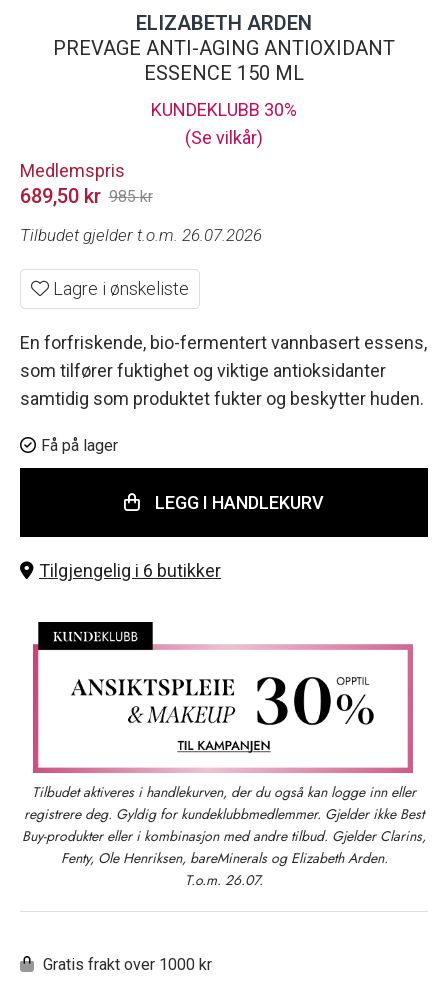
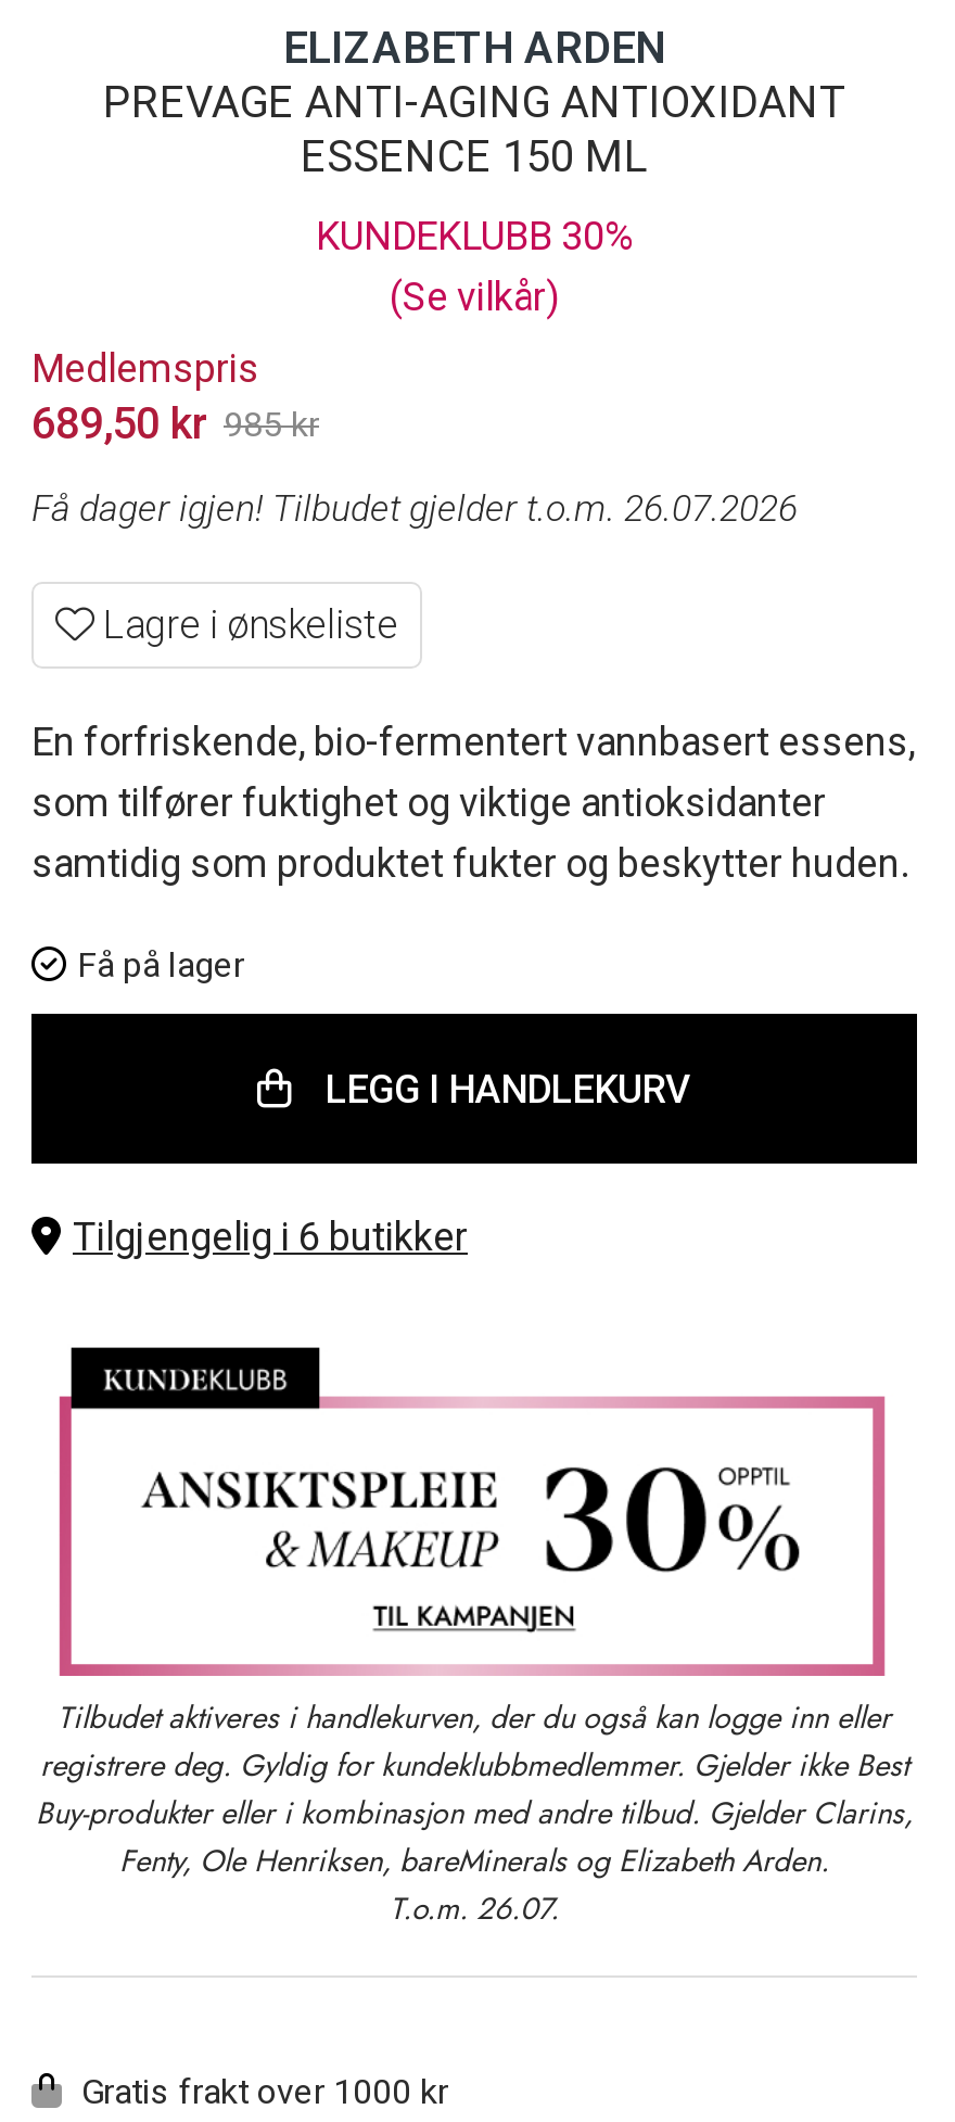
[20,225,262,245] Tilbudet gjelder t.o.m. 26.07.2026 -> [31,487,798,530] Få dager igjen! Tilbudet gjelder t.o.m. 26.07.2026

